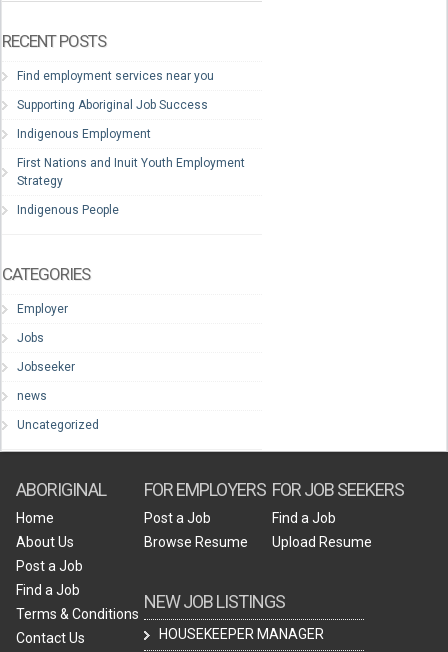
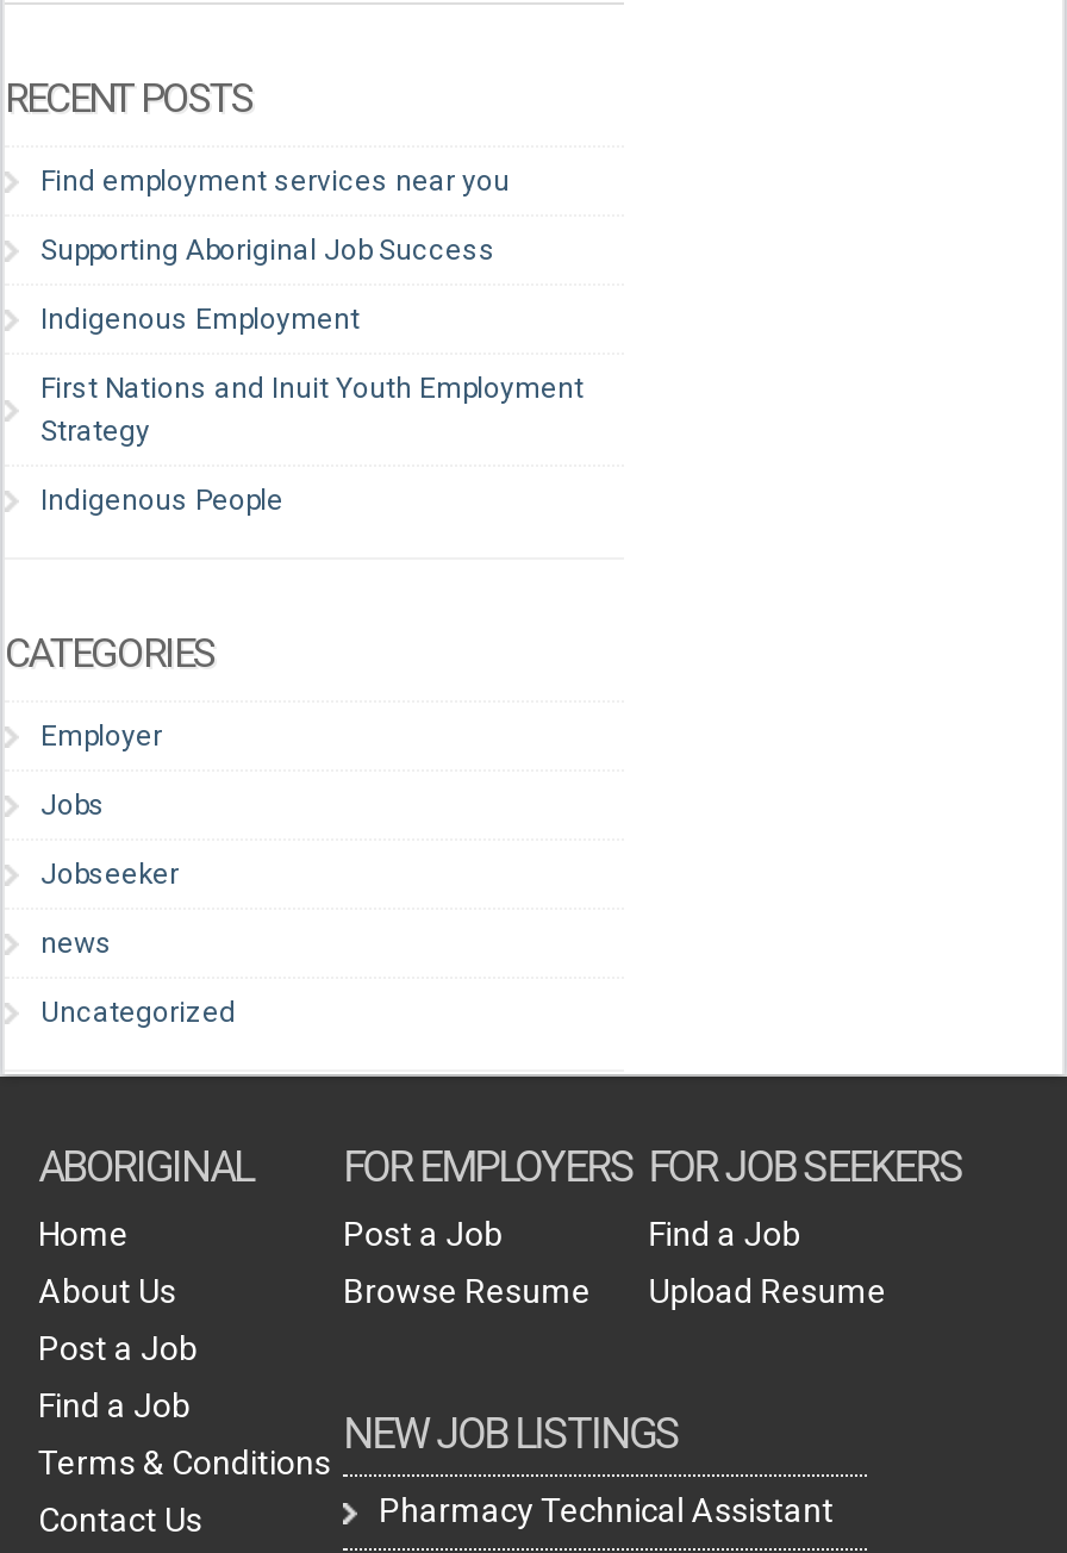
[159,626,324,642] HOUSEKEEPER MANAGER -> [379,1491,834,1529] Pharmacy Technical Assistant

